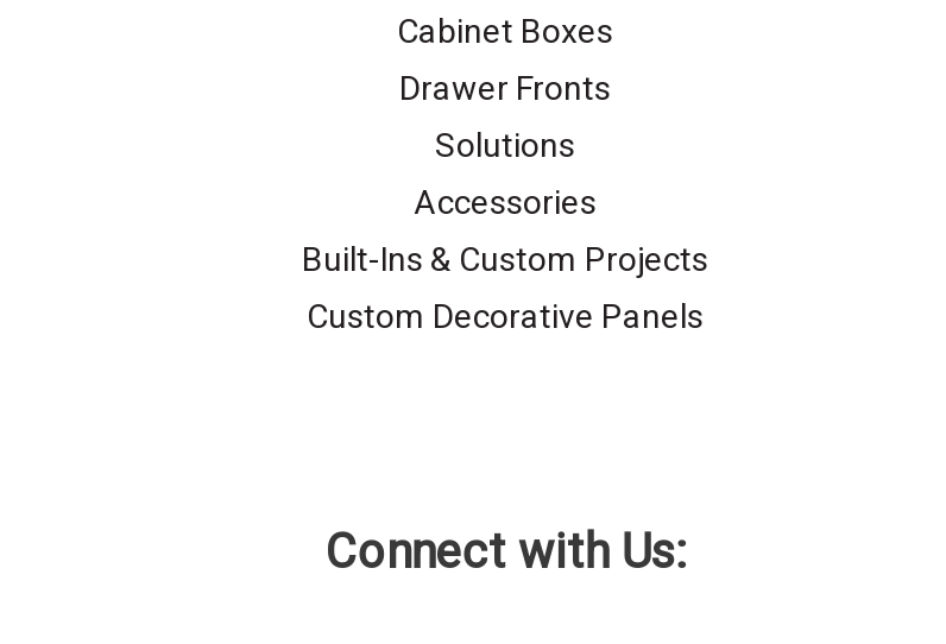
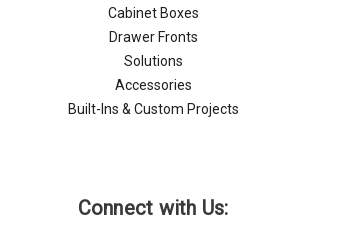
[307,297,704,335] Custom Decorative Panels -> none

